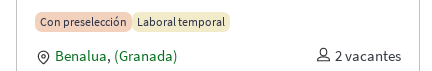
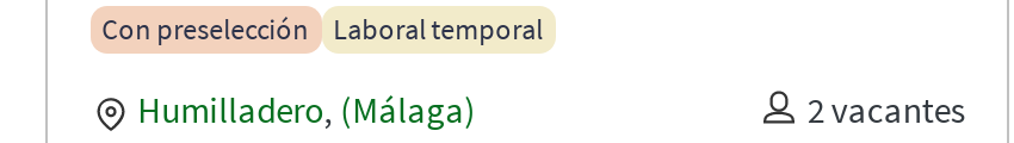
[55,46,178,65] Benalua, (Granada) -> [137,86,476,132] Humilladero, (Málaga)

